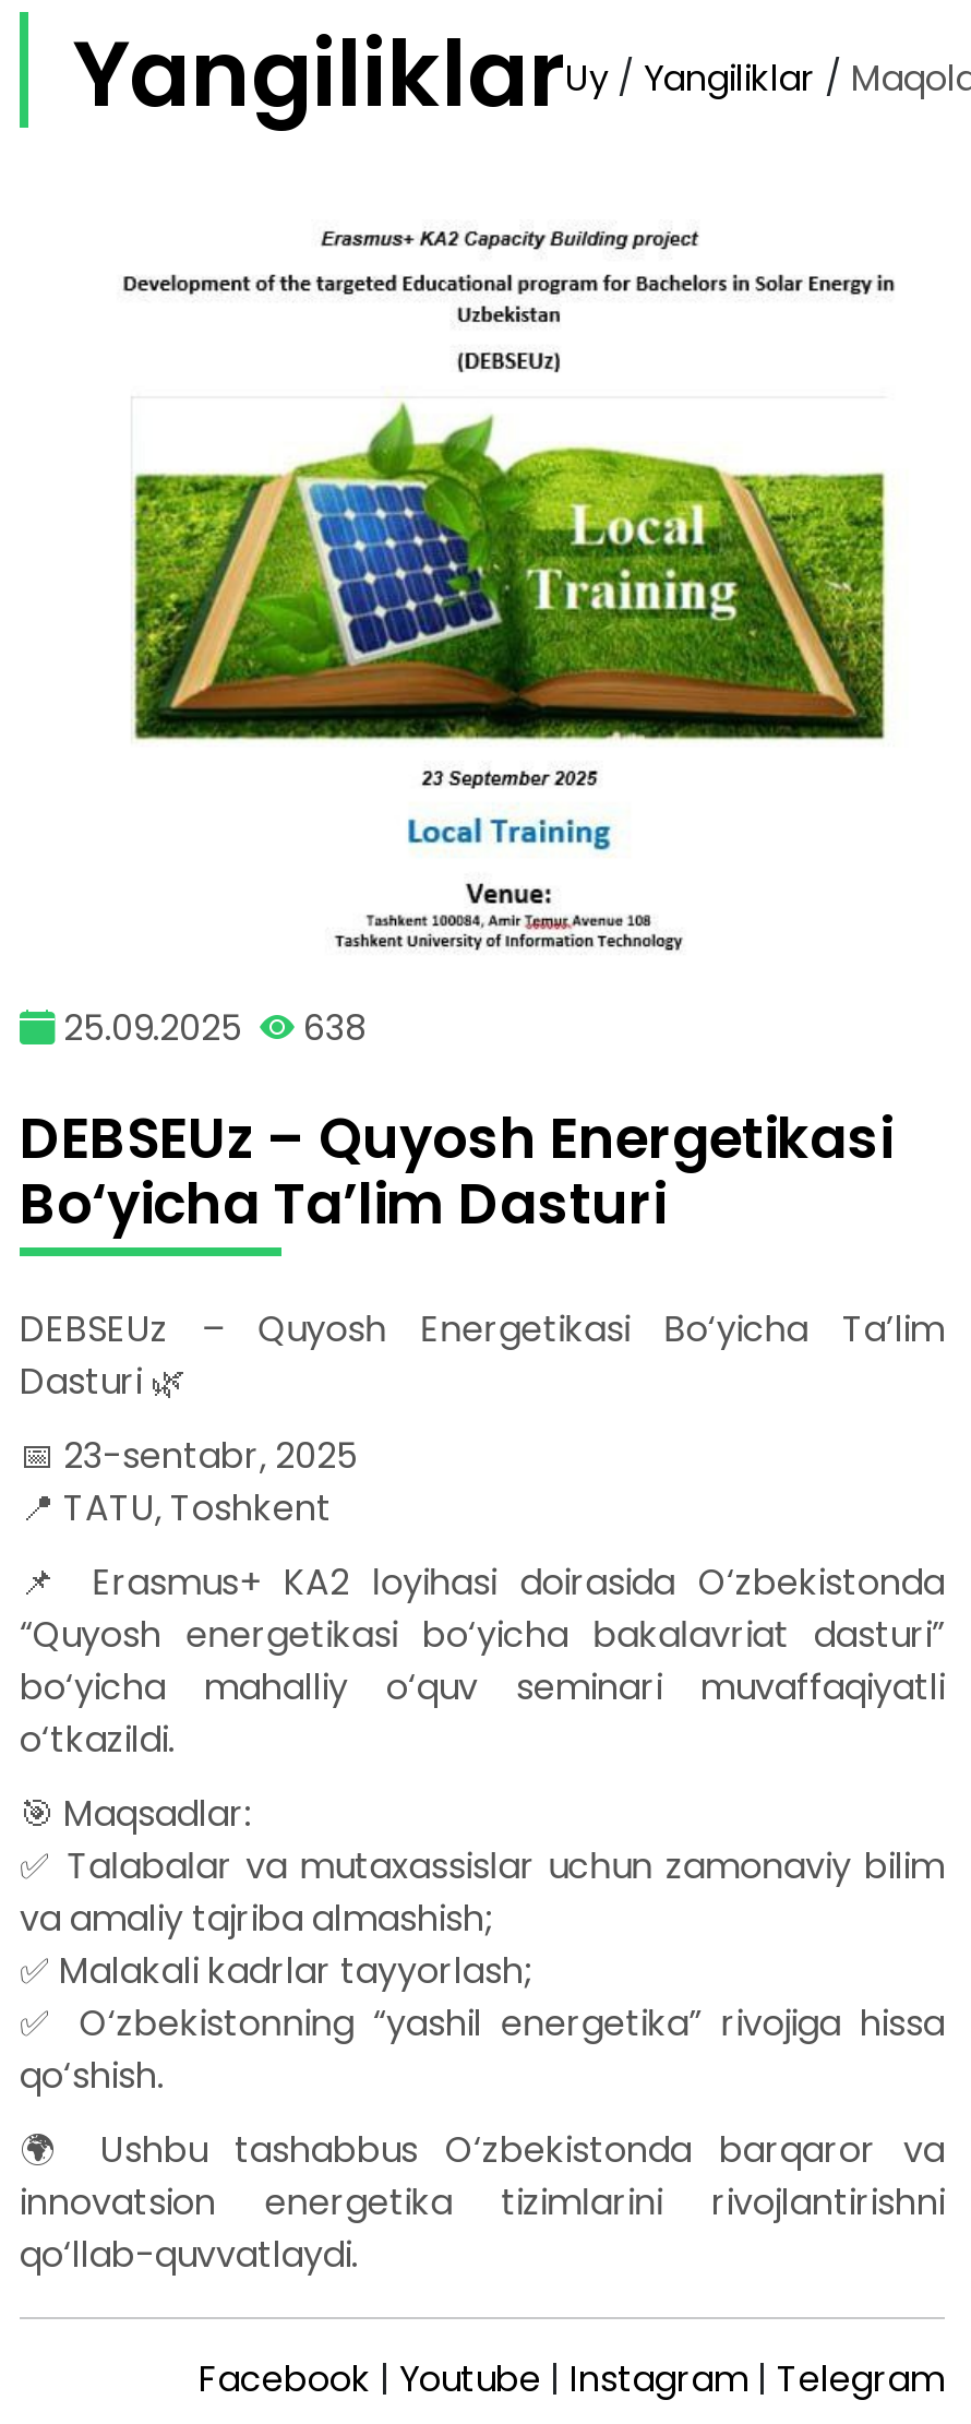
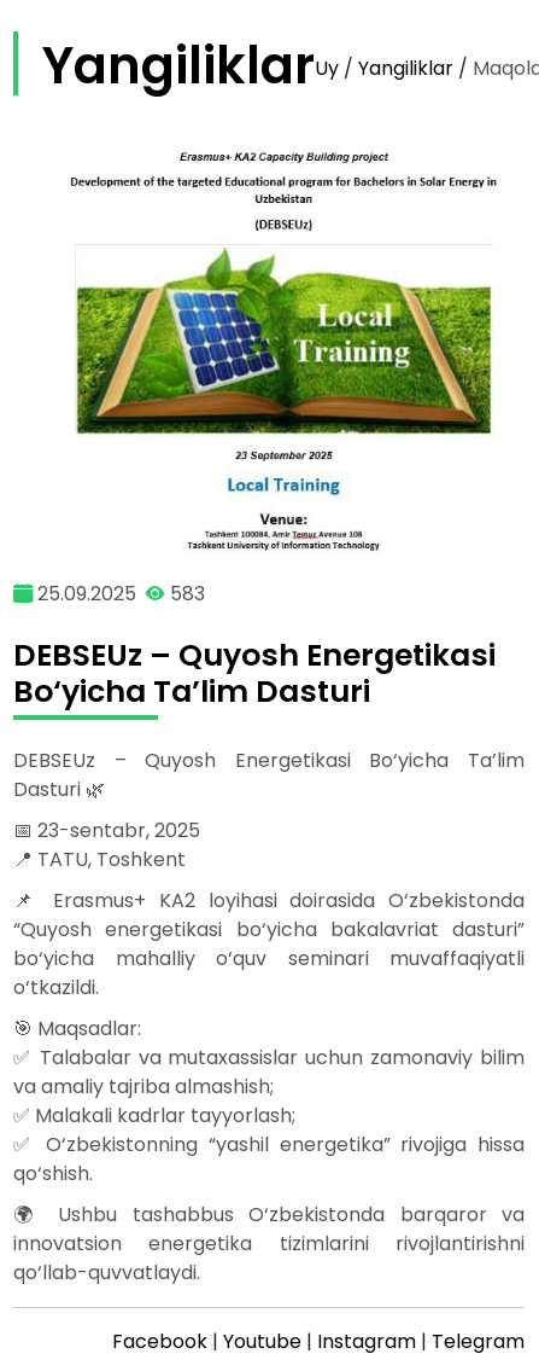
[63,1004,367,1054] 25.09.2025 638 -> [37,580,205,608] 25.09.2025 583

